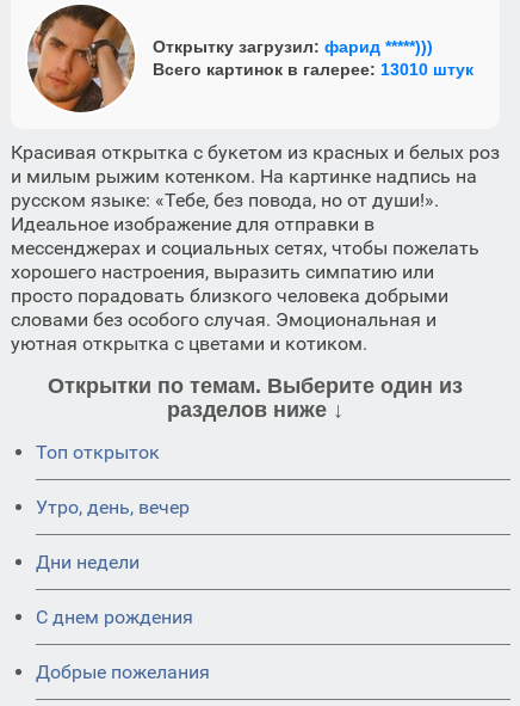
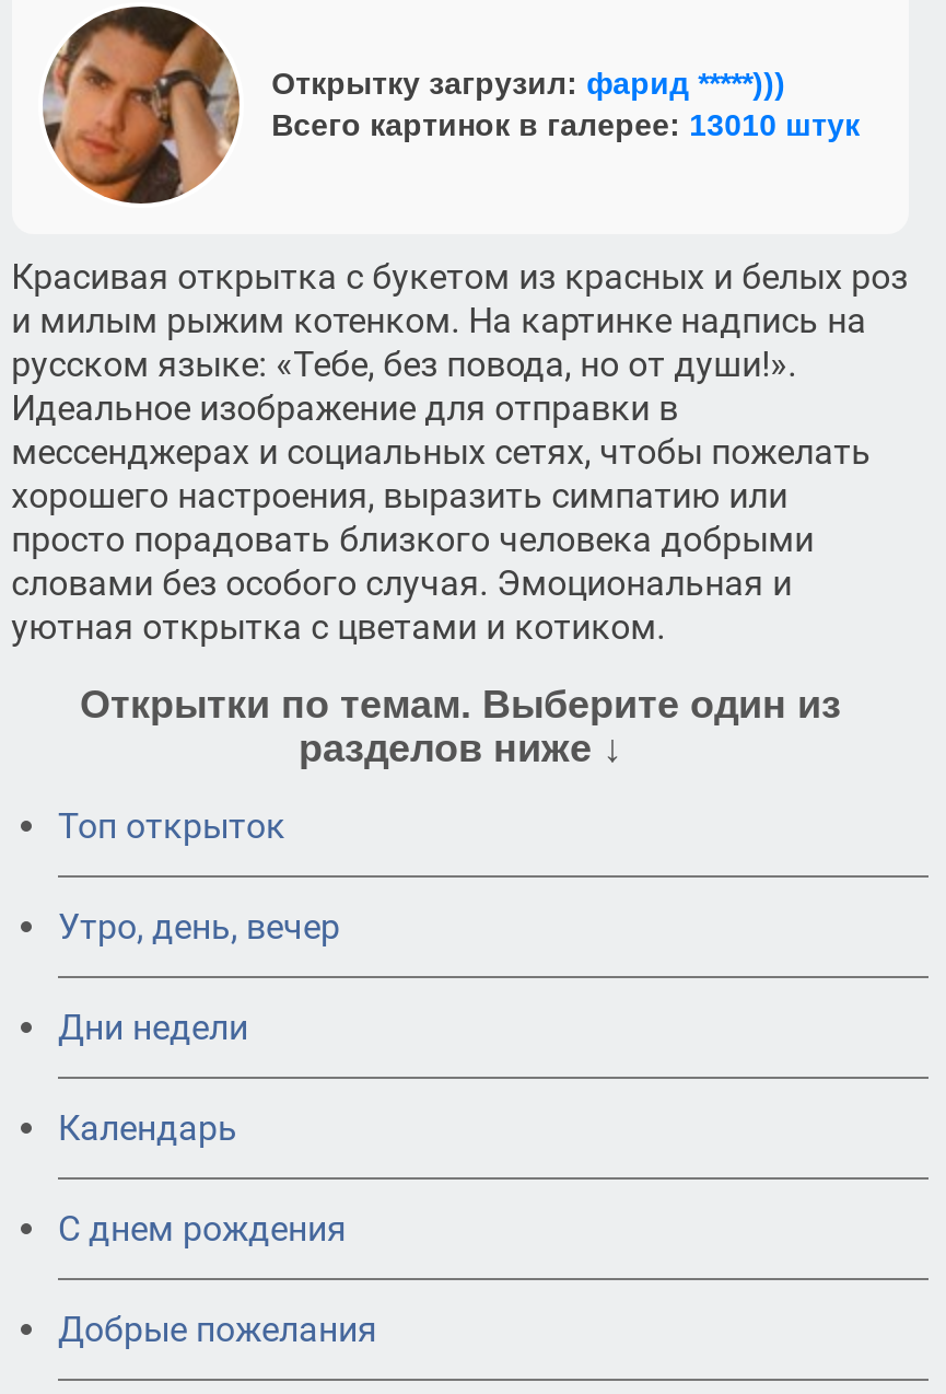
none -> [58,1107,237,1149] Календарь

